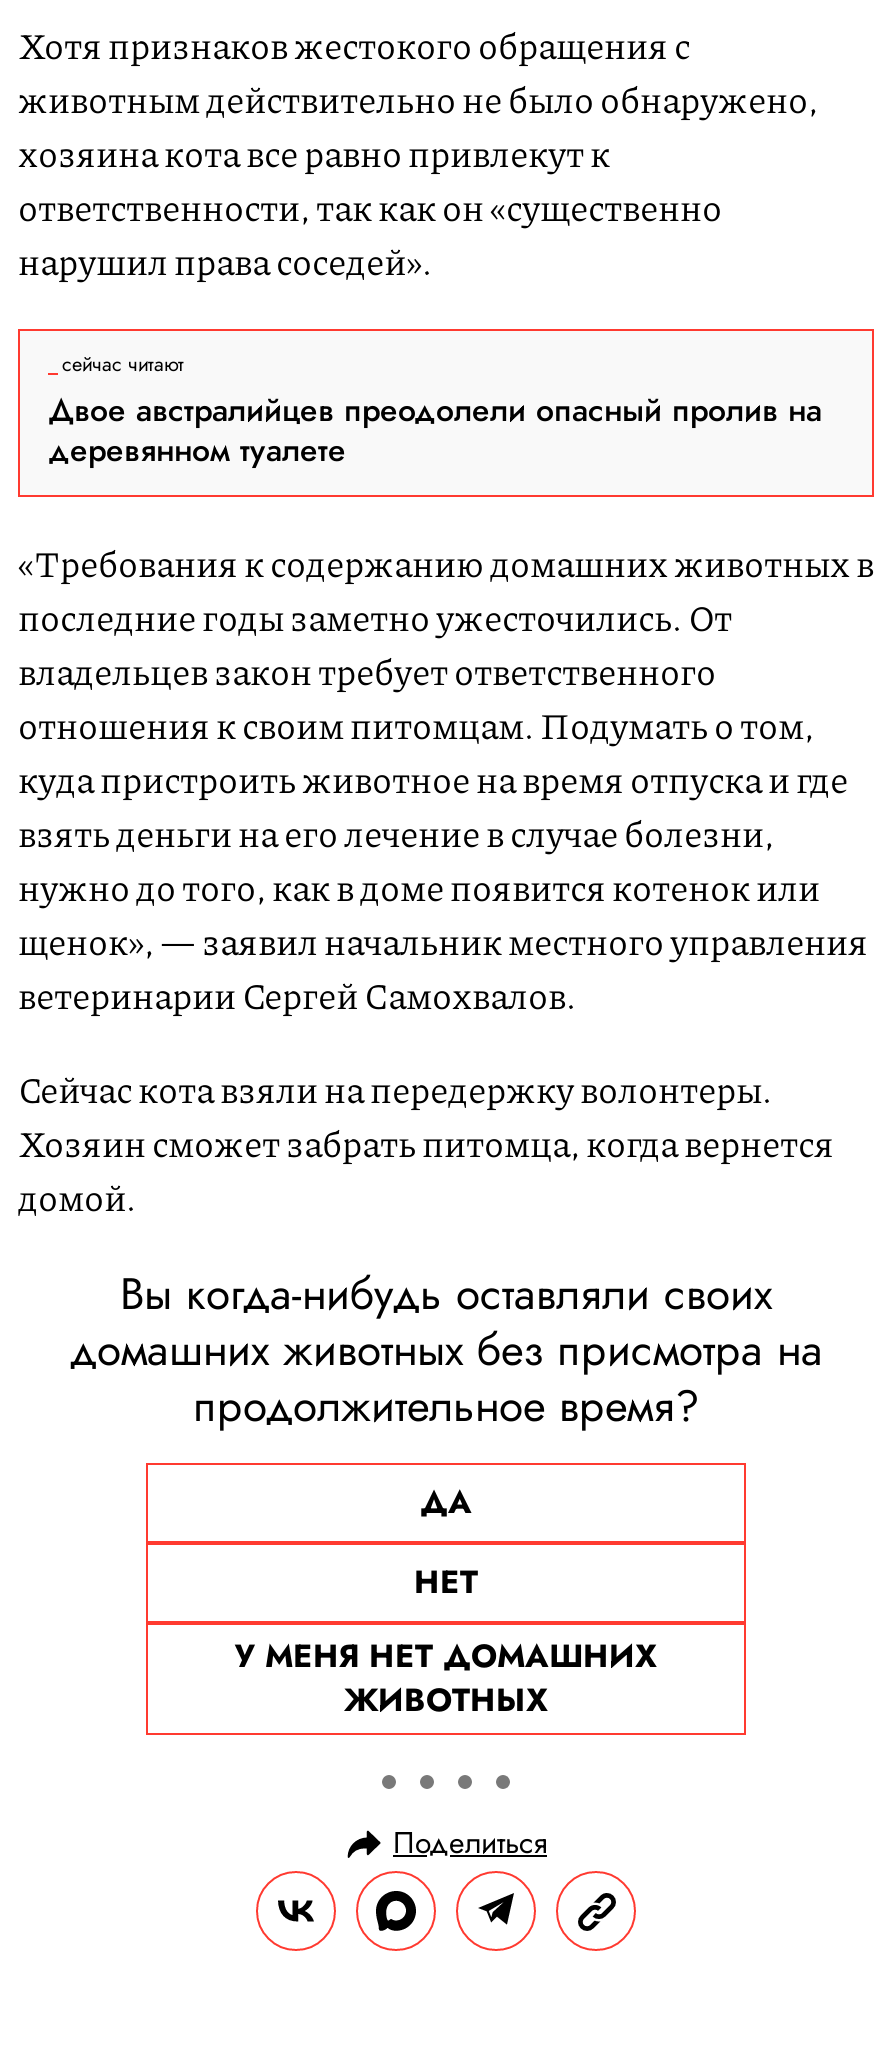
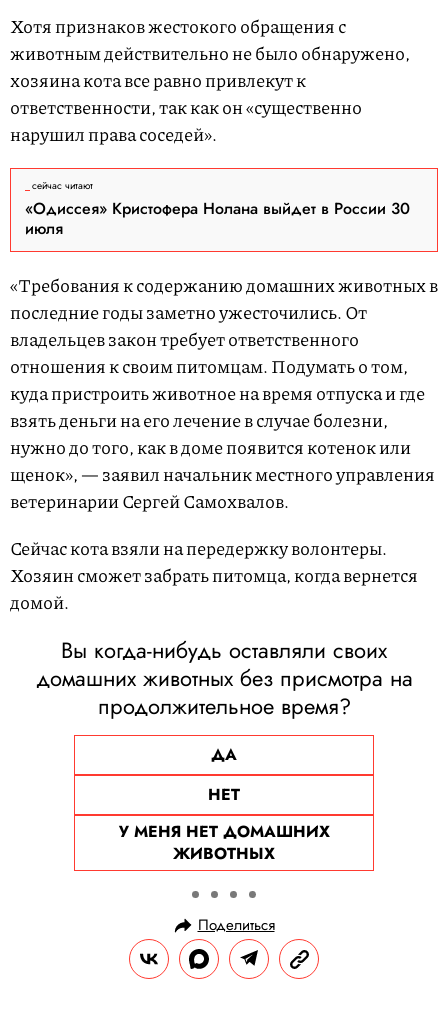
[48,388,822,474] Двое австралийцев преодолели опасный пролив на | деревянном туалете -> [25,197,410,240] «Одиссея» Кристофера Нолана выйдет в России 30 | июля

